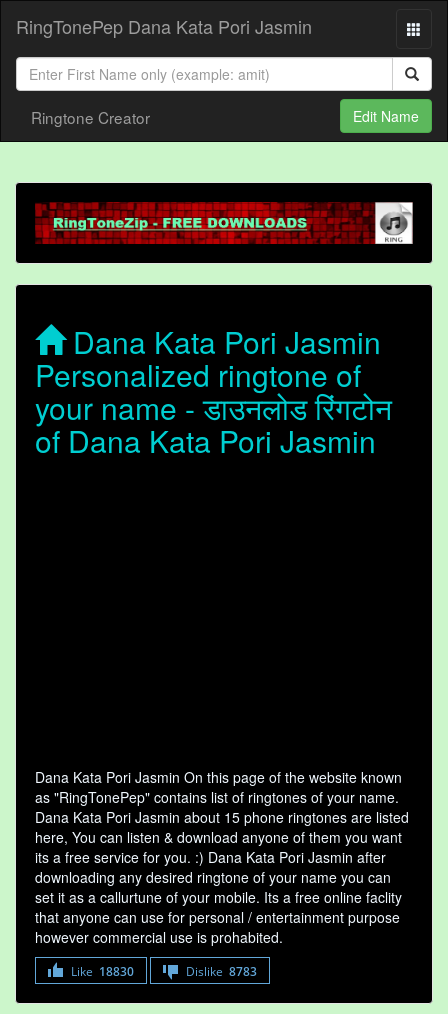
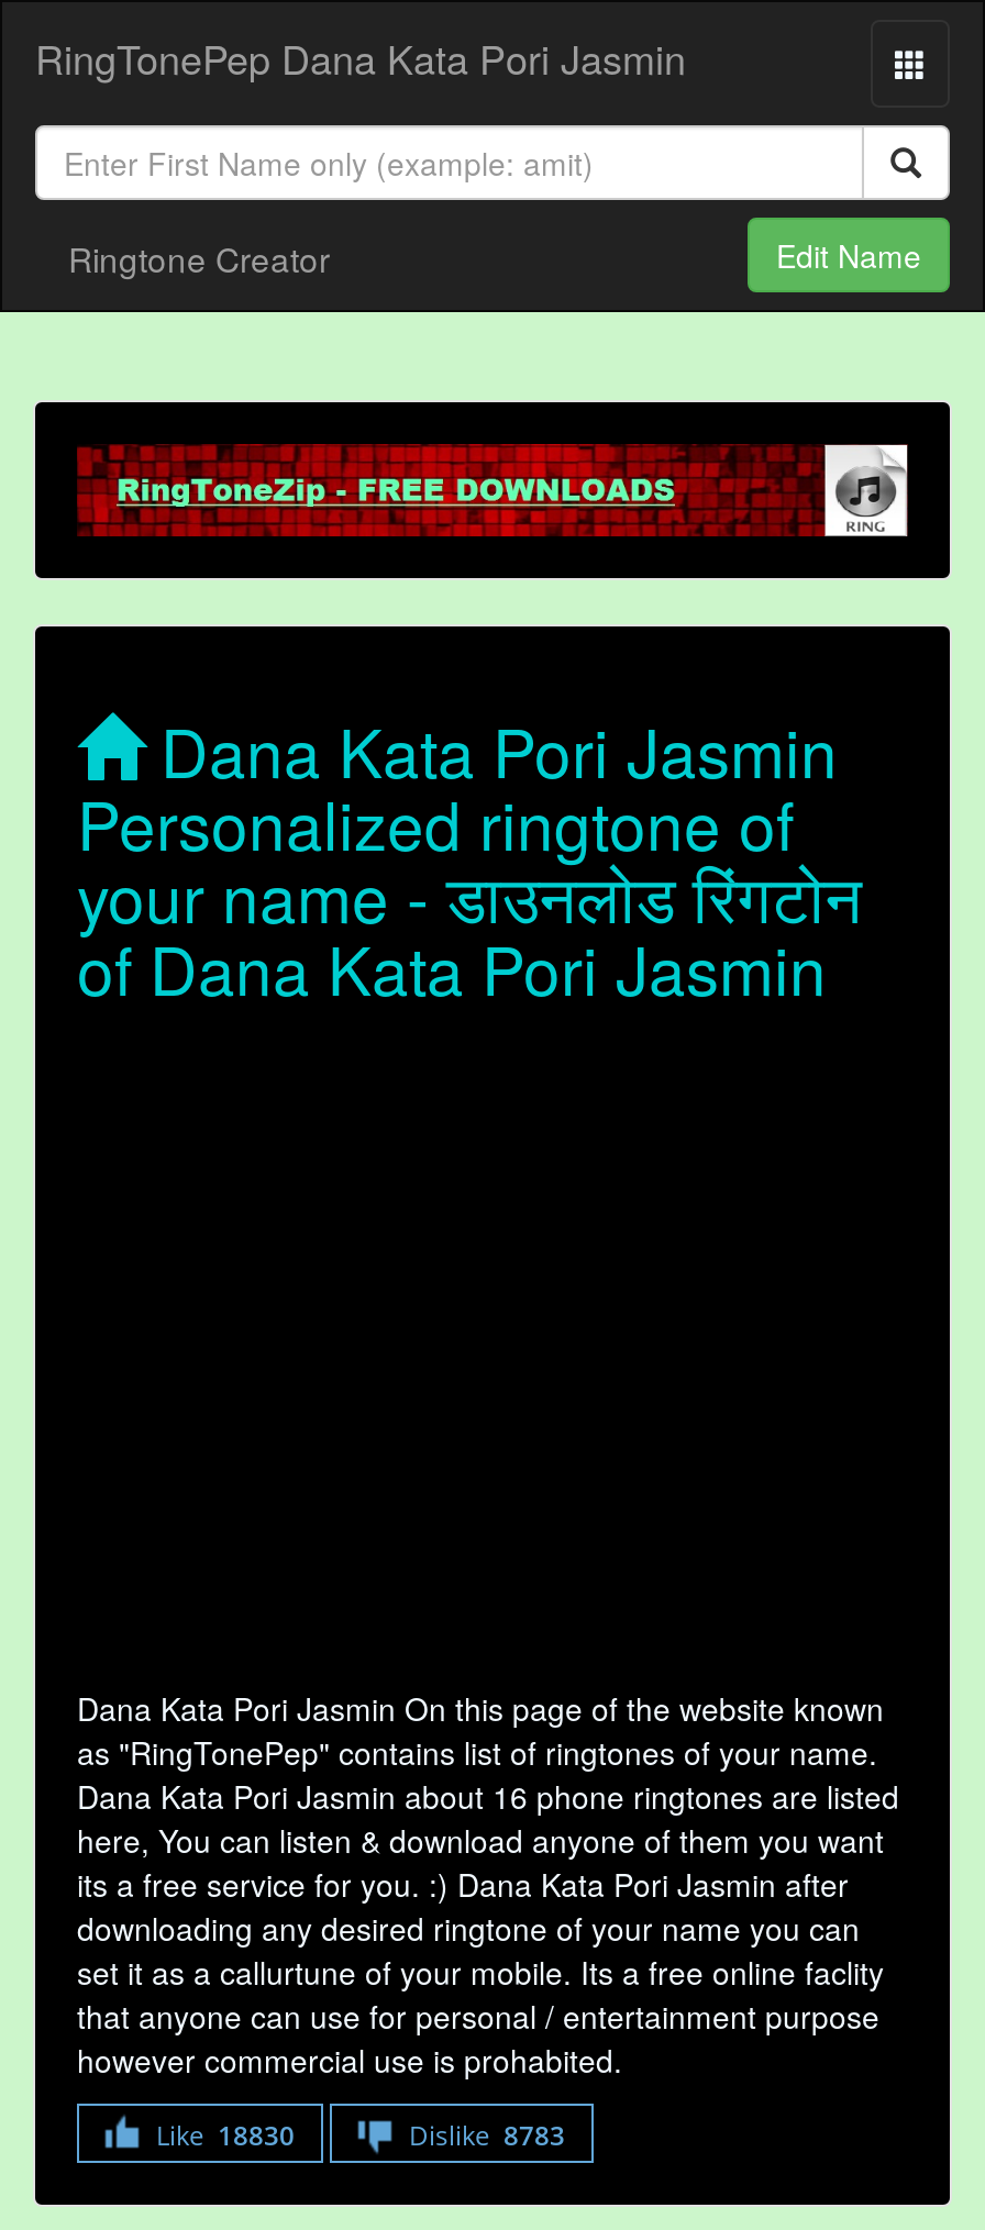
[35,807,409,827] Dana Kata Pori Jasmin about 15 phone ringtones are listed -> [77,1774,899,1818] Dana Kata Pori Jasmin about 16 phone ringtones are listed

